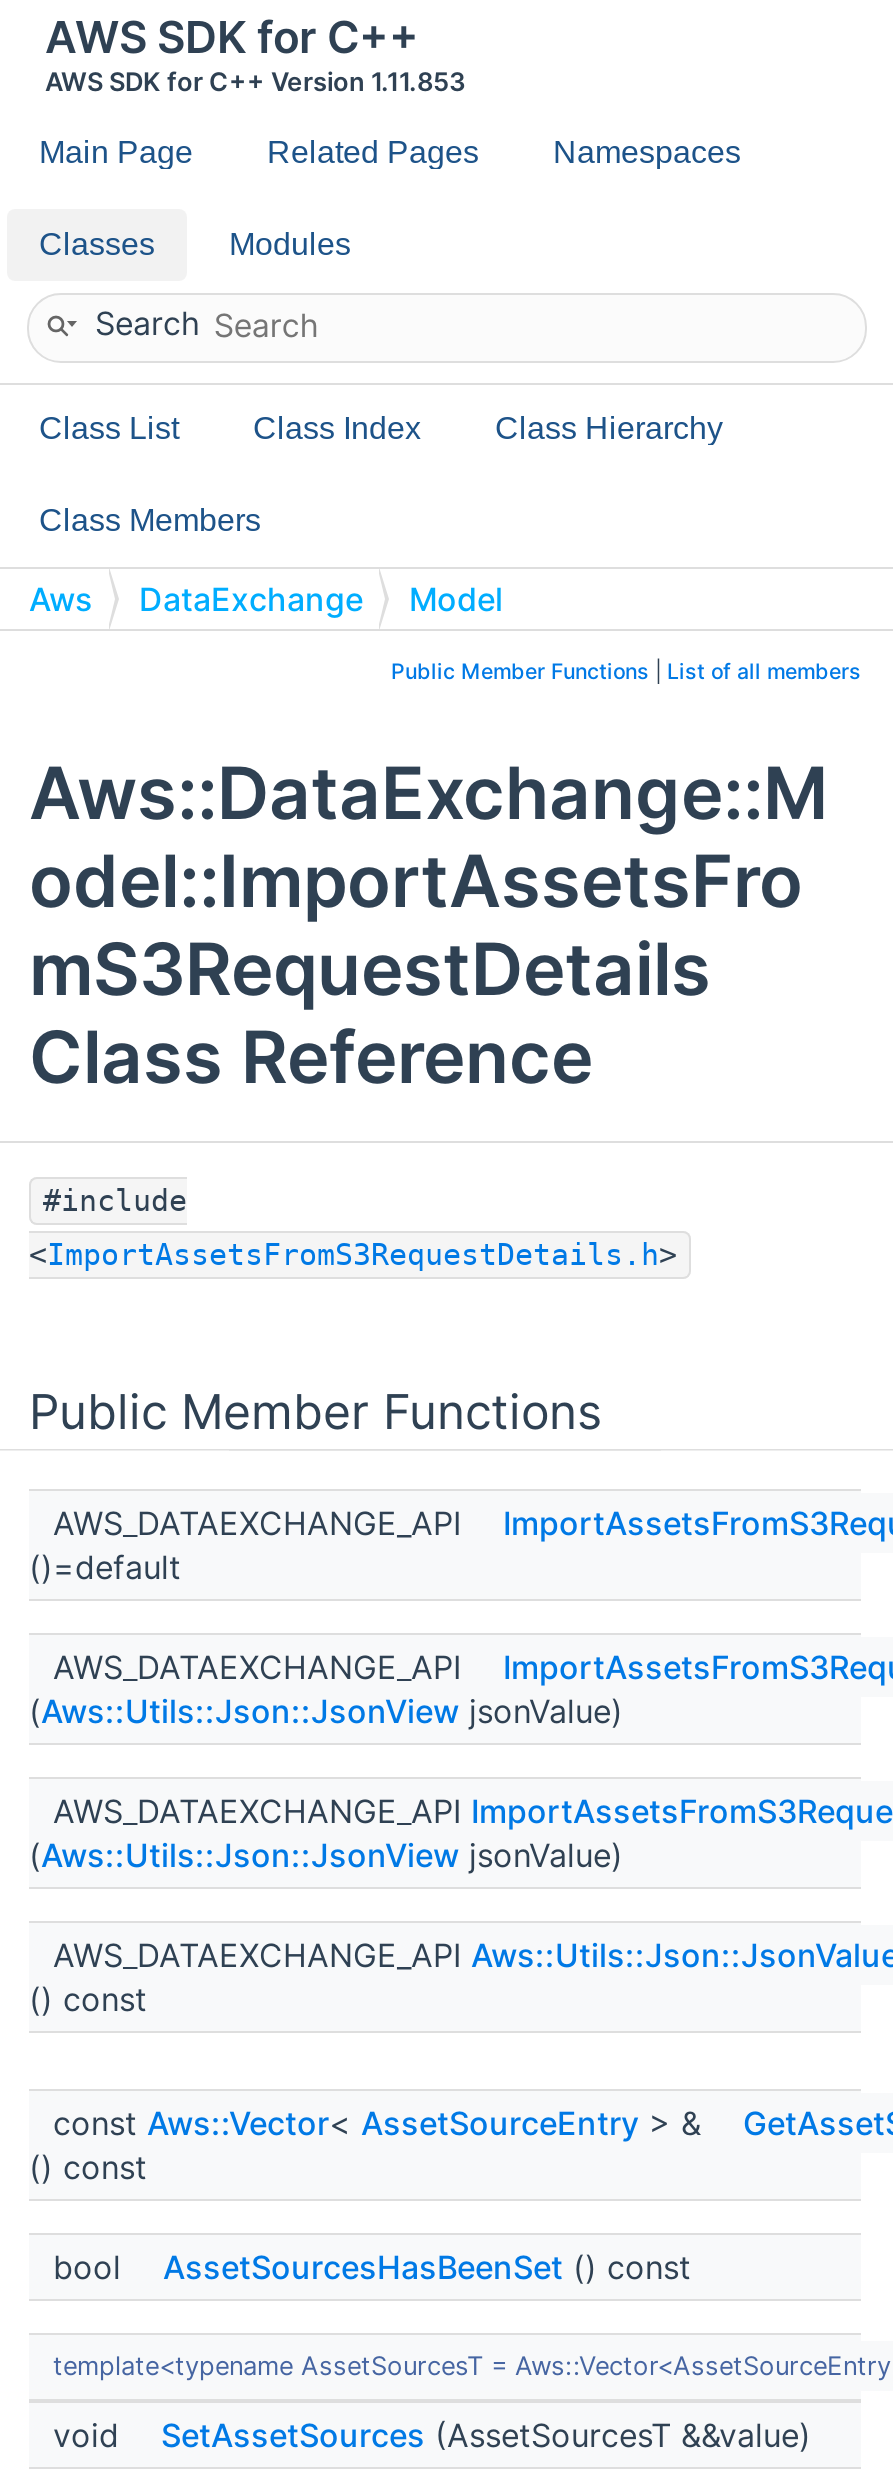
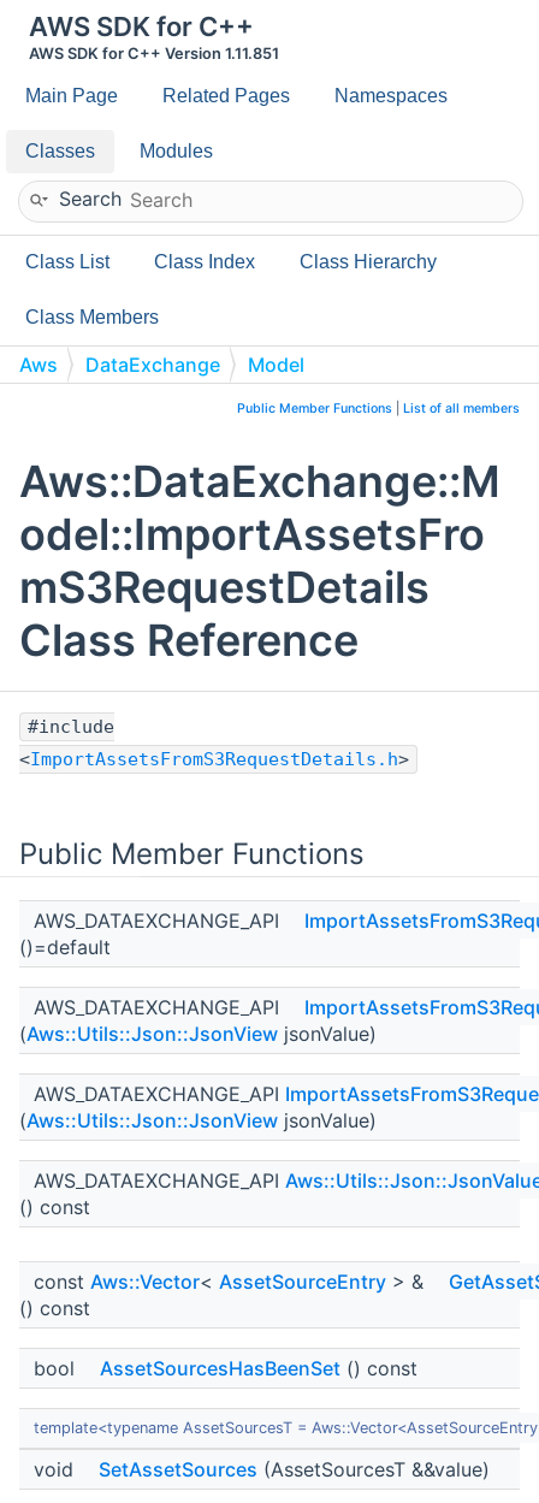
[45,67,465,97] AWS SDK for C++ Version 1.11.853 -> [29,45,279,63] AWS SDK for C++ Version 1.11.851

